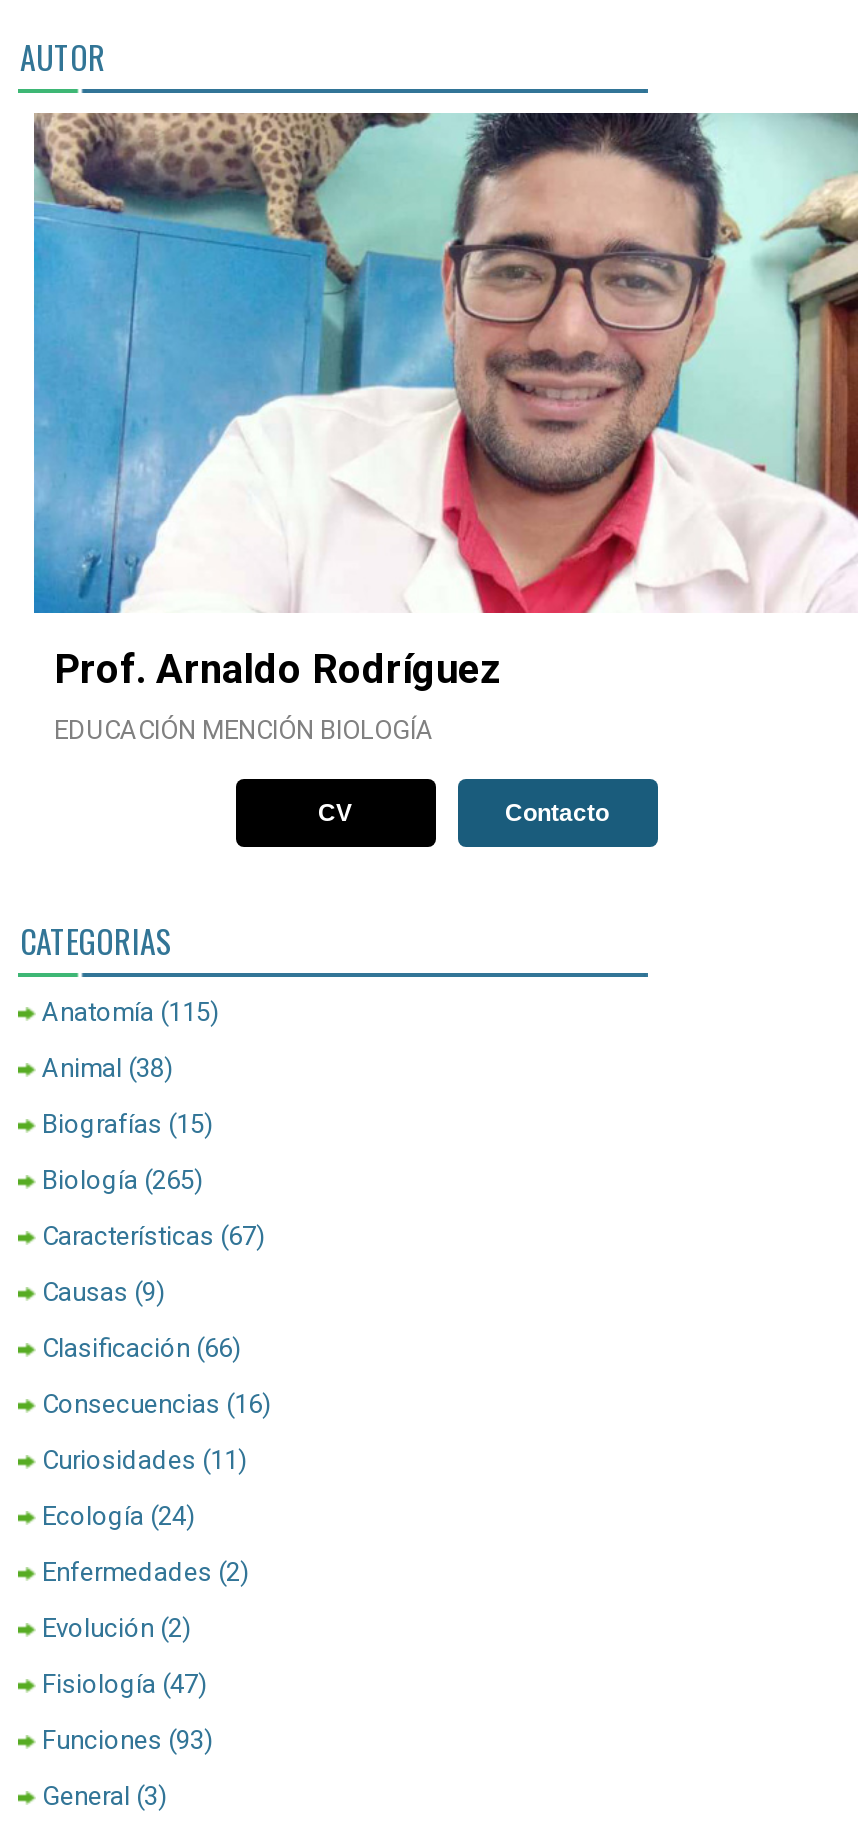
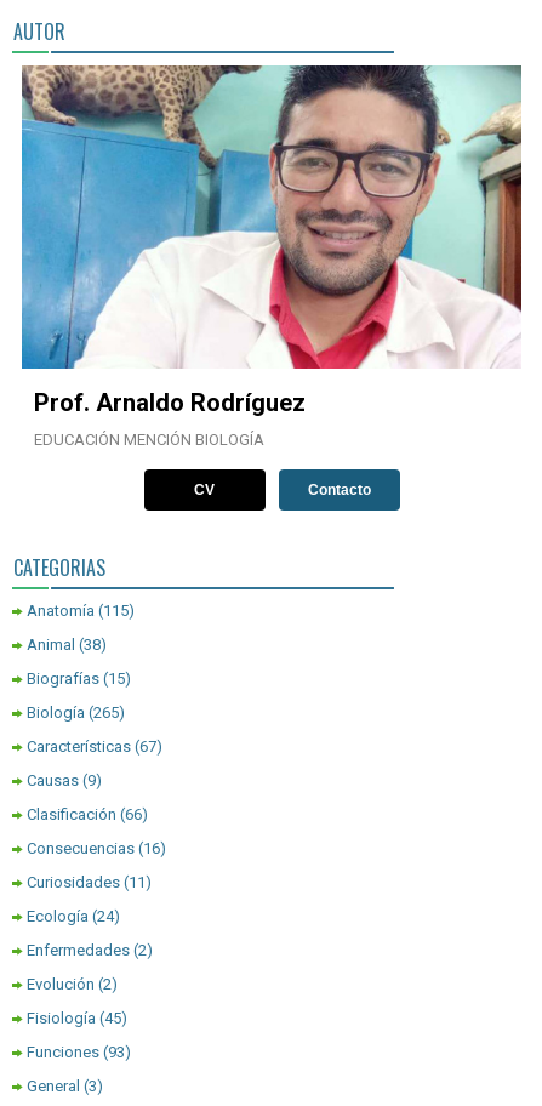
[42,1670,208,1700] Fisiología (47) -> [27,1009,127,1028] Fisiología (45)

